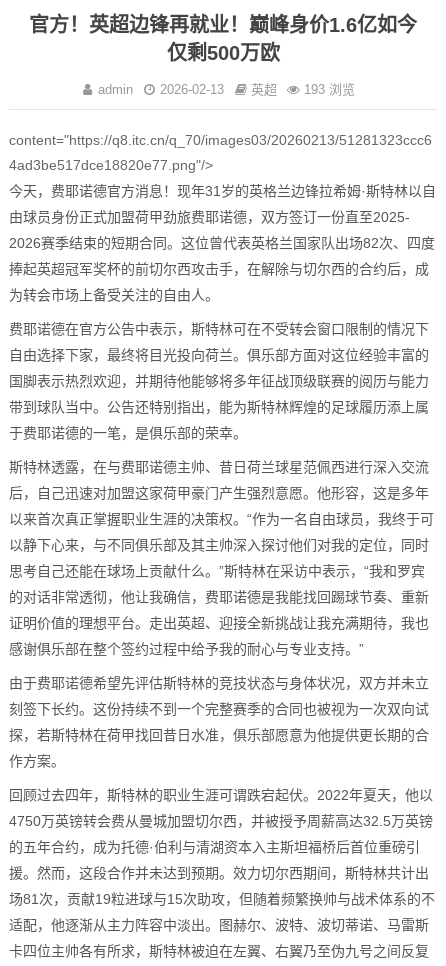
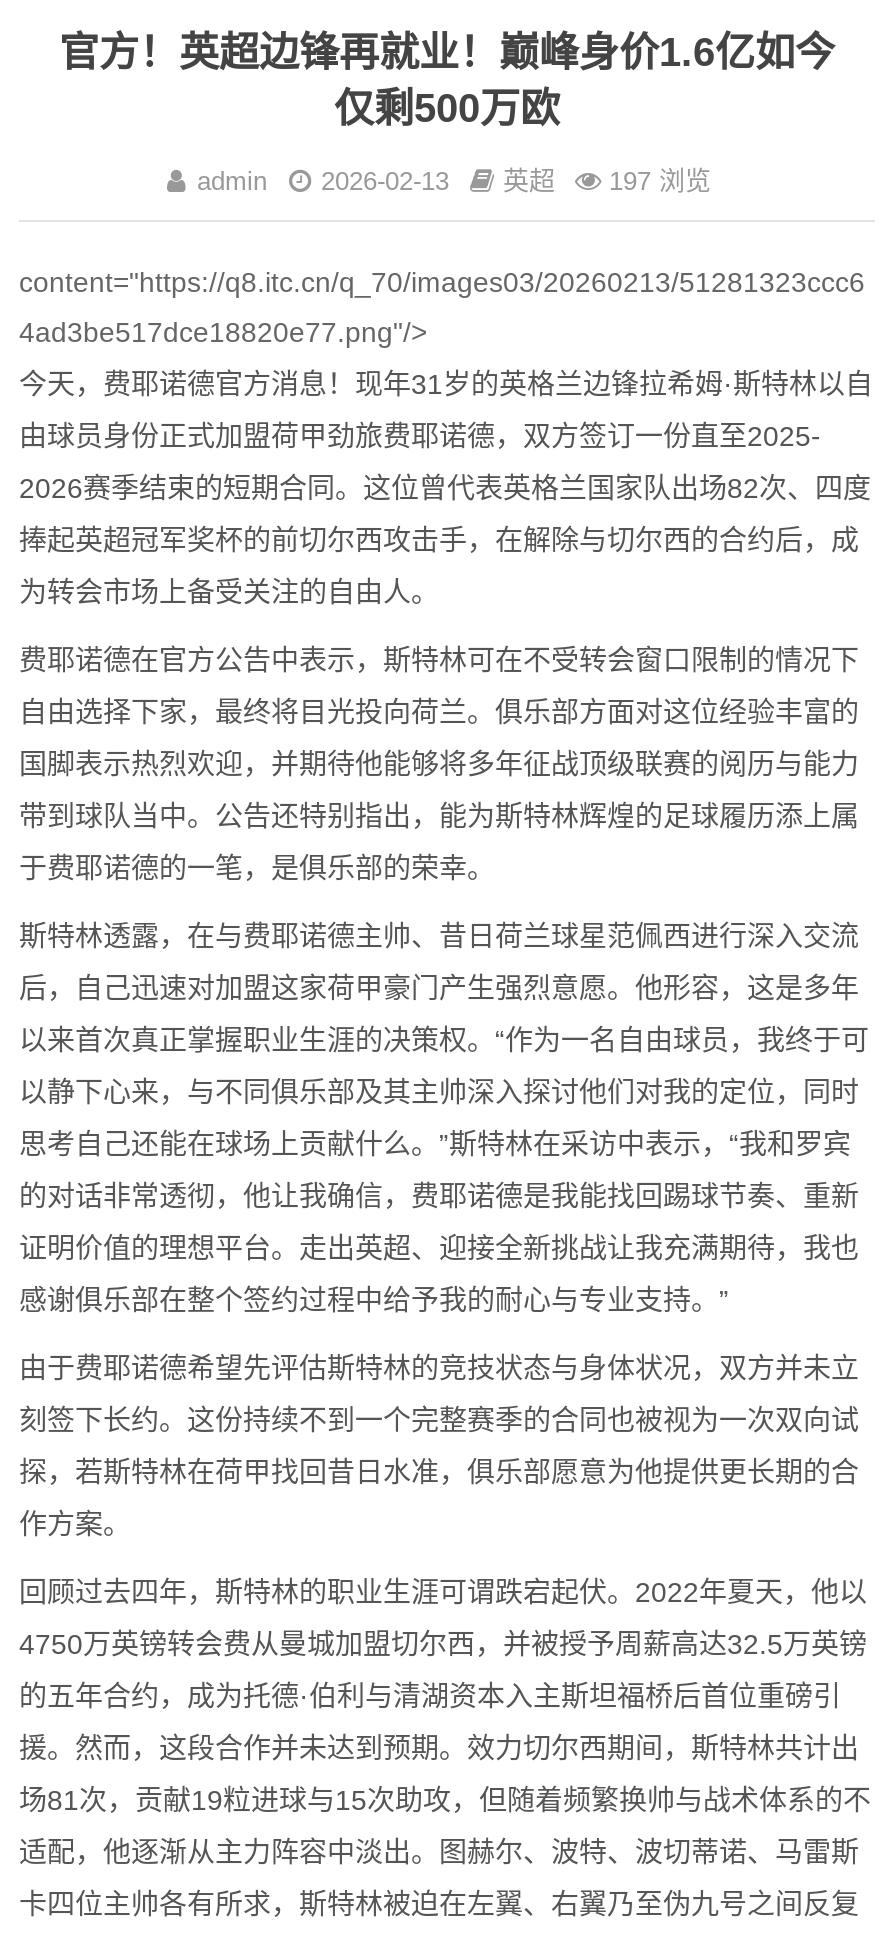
[98,82,355,97] admin 2026-02-13 英超 193 浏览 -> [197,166,711,196] admin 2026-02-13 英超 197 浏览

